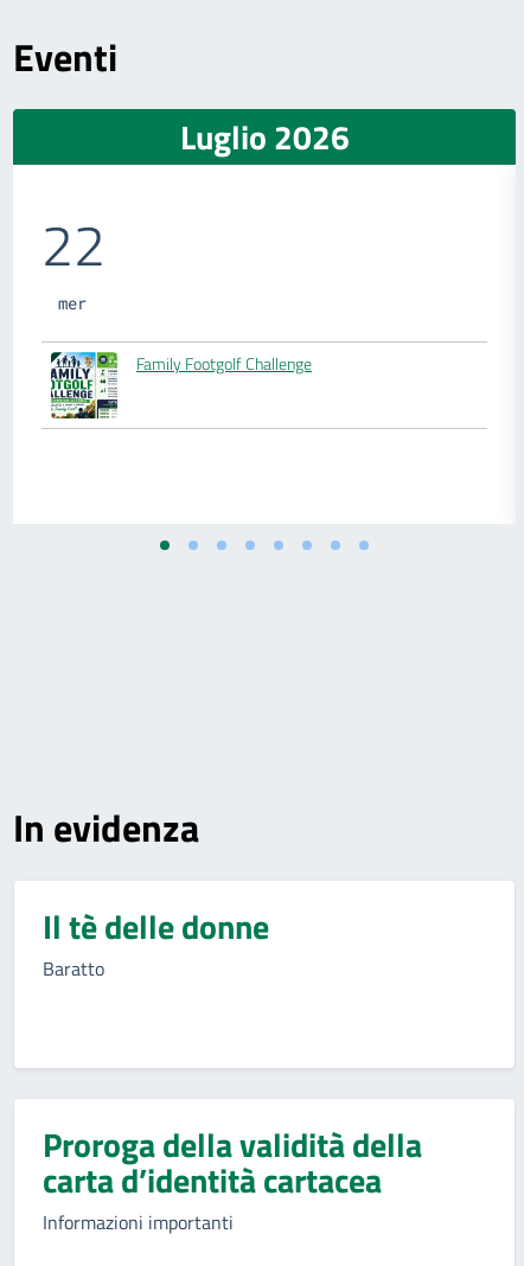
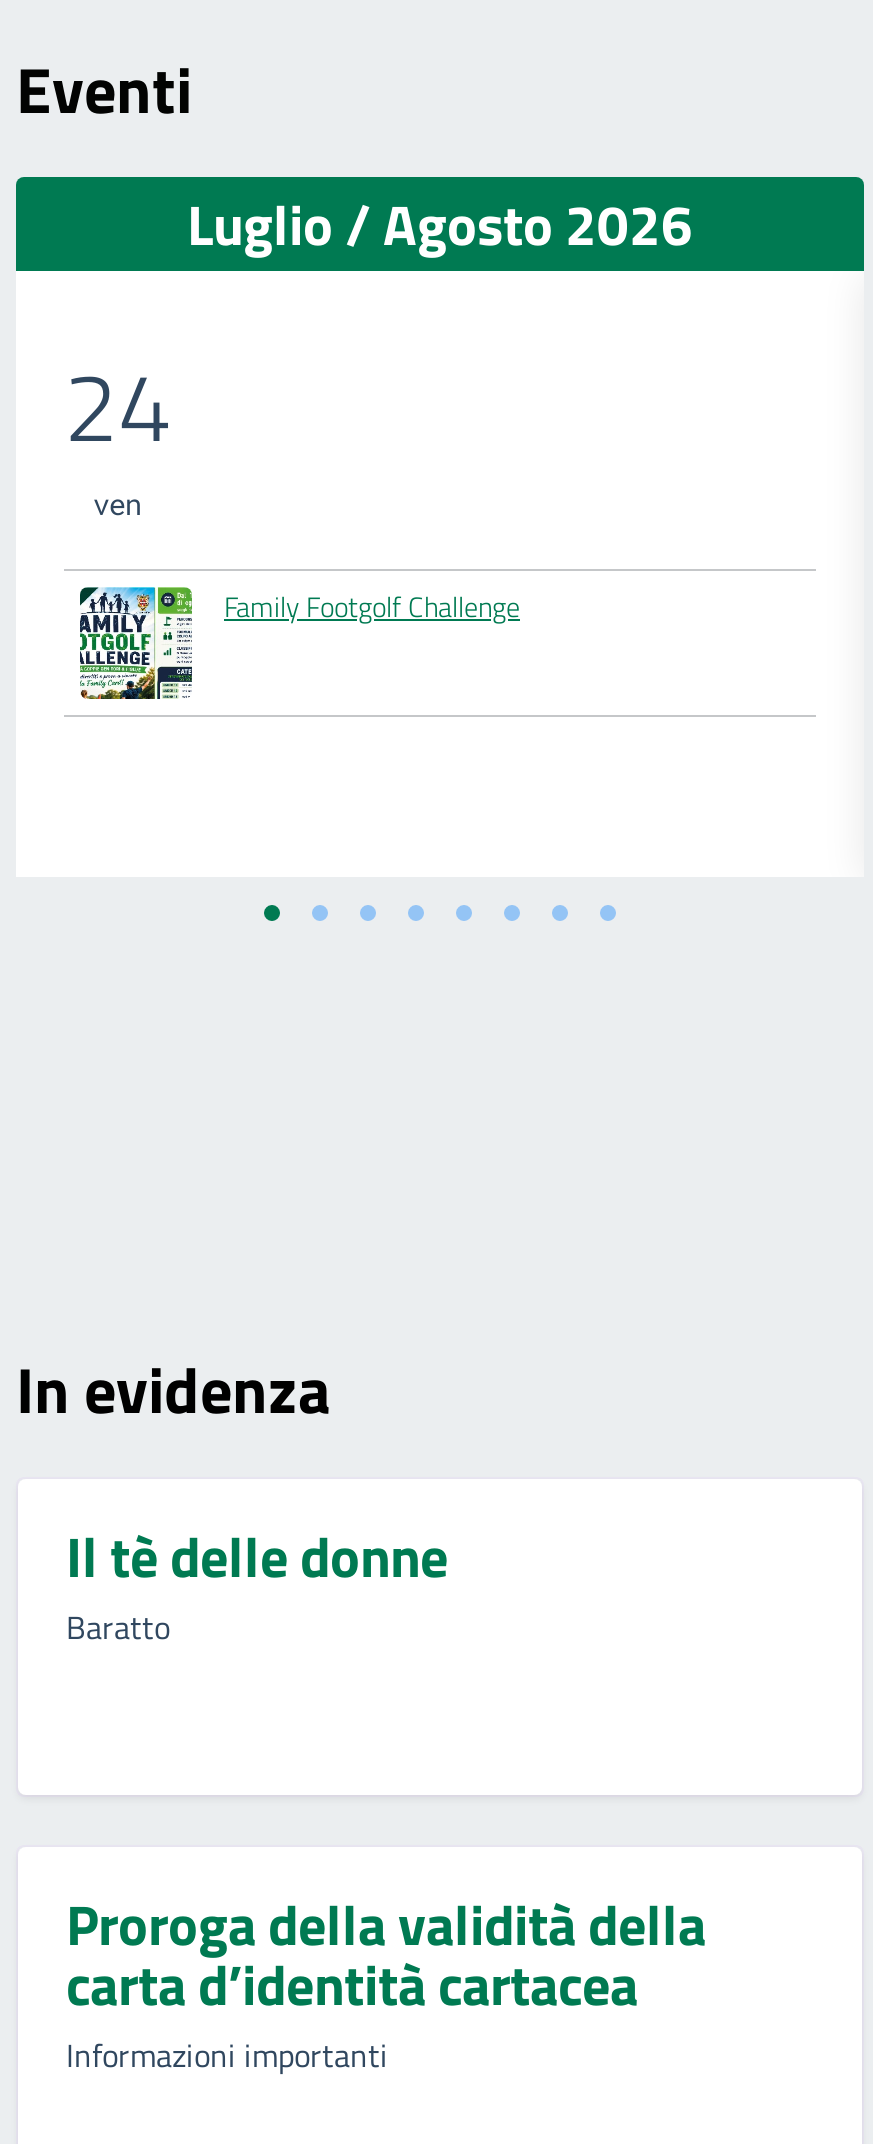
[180,111,349,162] Luglio 2026 -> [187,181,693,267] Luglio / Agosto 2026
[41,202,106,315] 22 | mer -> [64,333,172,524] 24 | ven

